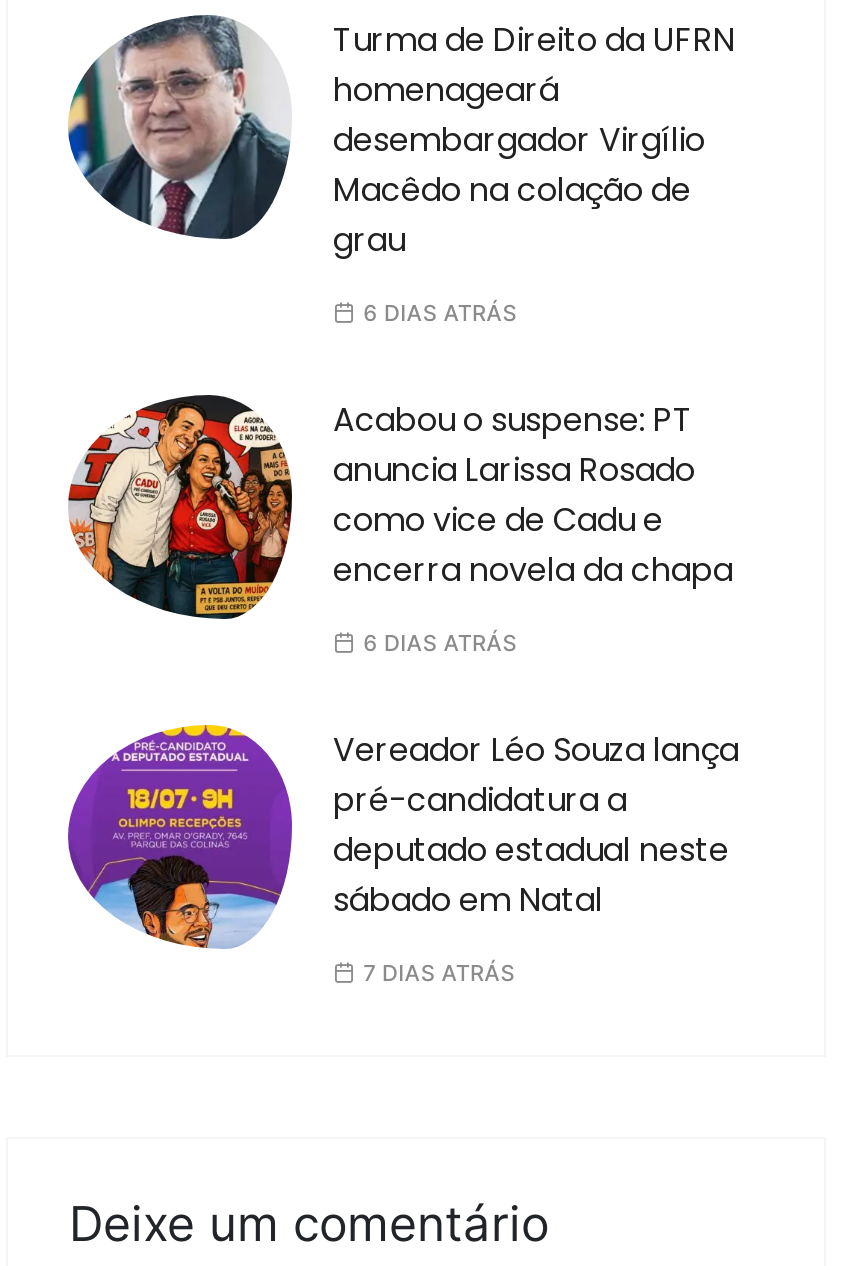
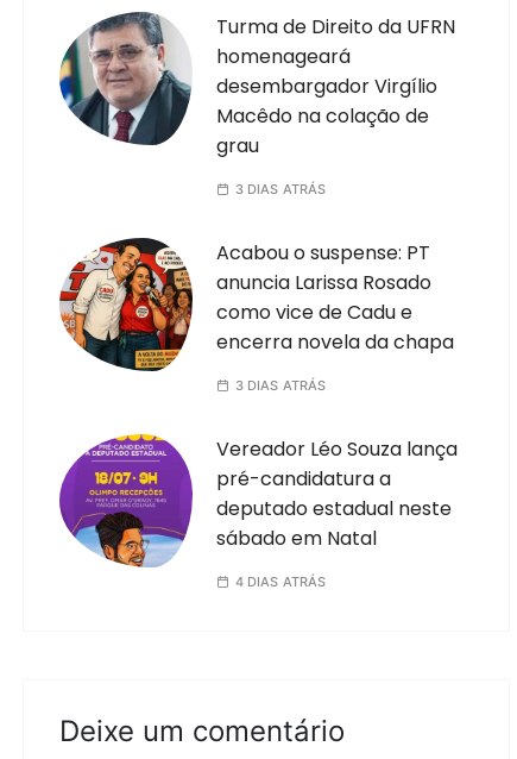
[363,300,517,328] 6 DIAS ATRÁS -> [235,181,326,198] 3 DIAS ATRÁS
[363,630,517,658] 6 DIAS ATRÁS -> [235,377,326,394] 3 DIAS ATRÁS
[363,960,515,988] 7 DIAS ATRÁS -> [235,574,326,590] 4 DIAS ATRÁS

